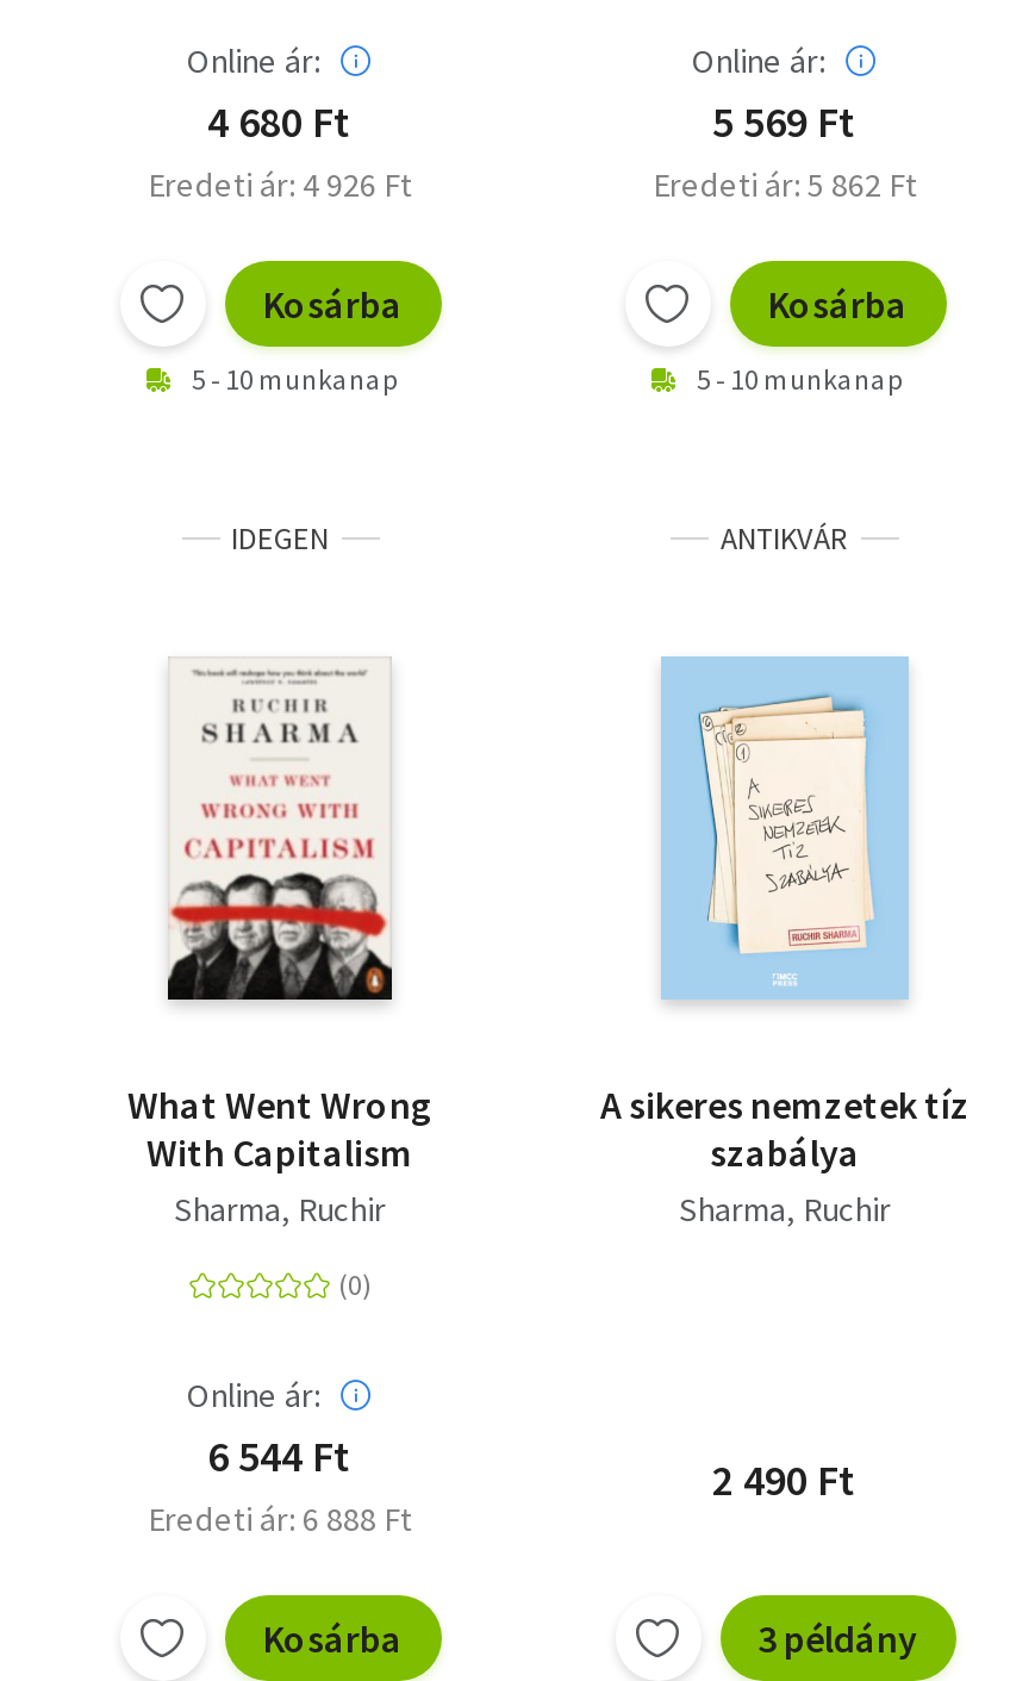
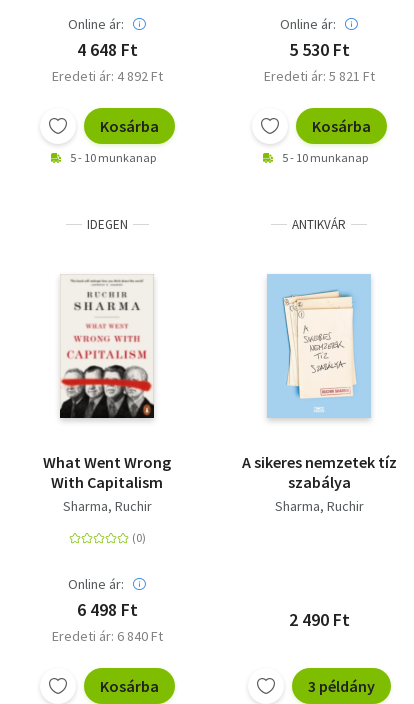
[207,94,353,148] 4 680 Ft -> [76,38,137,61] 4 648 Ft
[712,94,858,148] 5 569 Ft -> [288,38,349,61] 5 530 Ft
[148,163,412,206] Eredeti ár: 4 926 Ft -> [51,67,162,85] Eredeti ár: 4 892 Ft
[653,163,917,206] Eredeti ár: 5 862 Ft -> [263,67,374,85] Eredeti ár: 5 821 Ft
[207,1428,353,1483] 6 544 Ft -> [76,598,137,621] 6 498 Ft
[148,1497,412,1540] Eredeti ár: 6 888 Ft -> [51,627,162,645] Eredeti ár: 6 840 Ft

